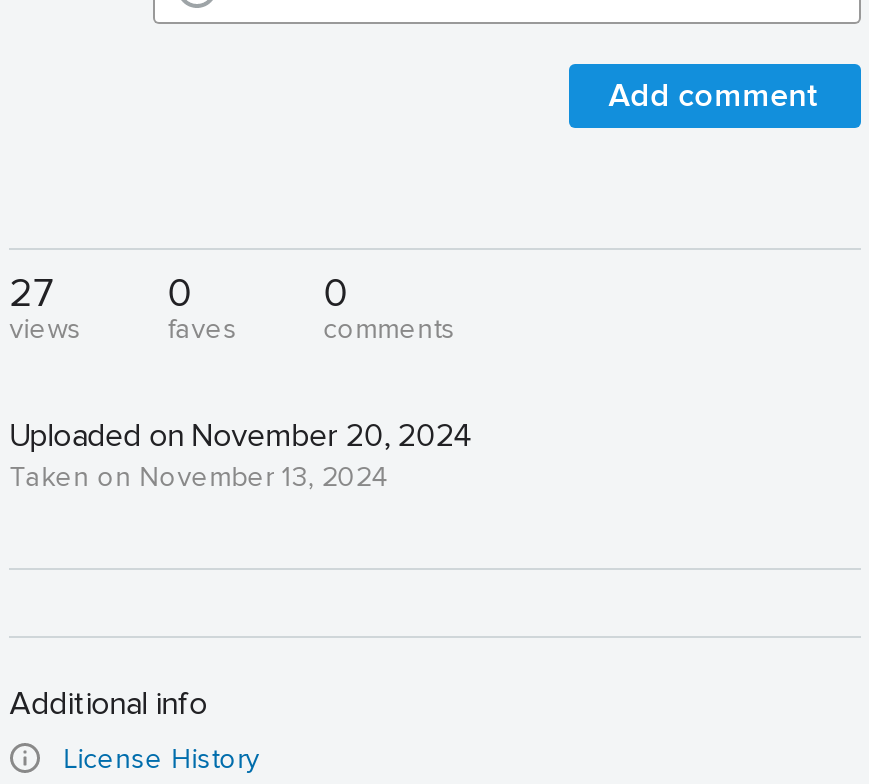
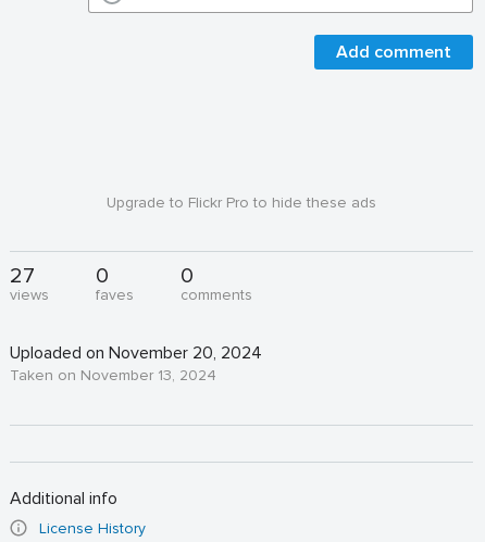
none -> [107,193,376,212] Upgrade to Flickr Pro to hide these ads

